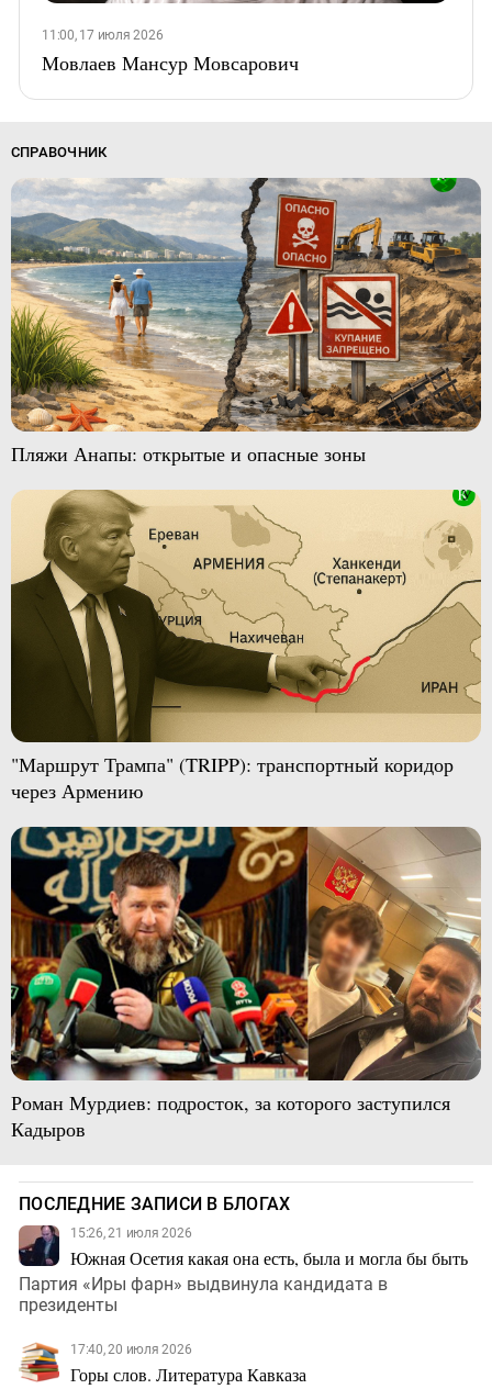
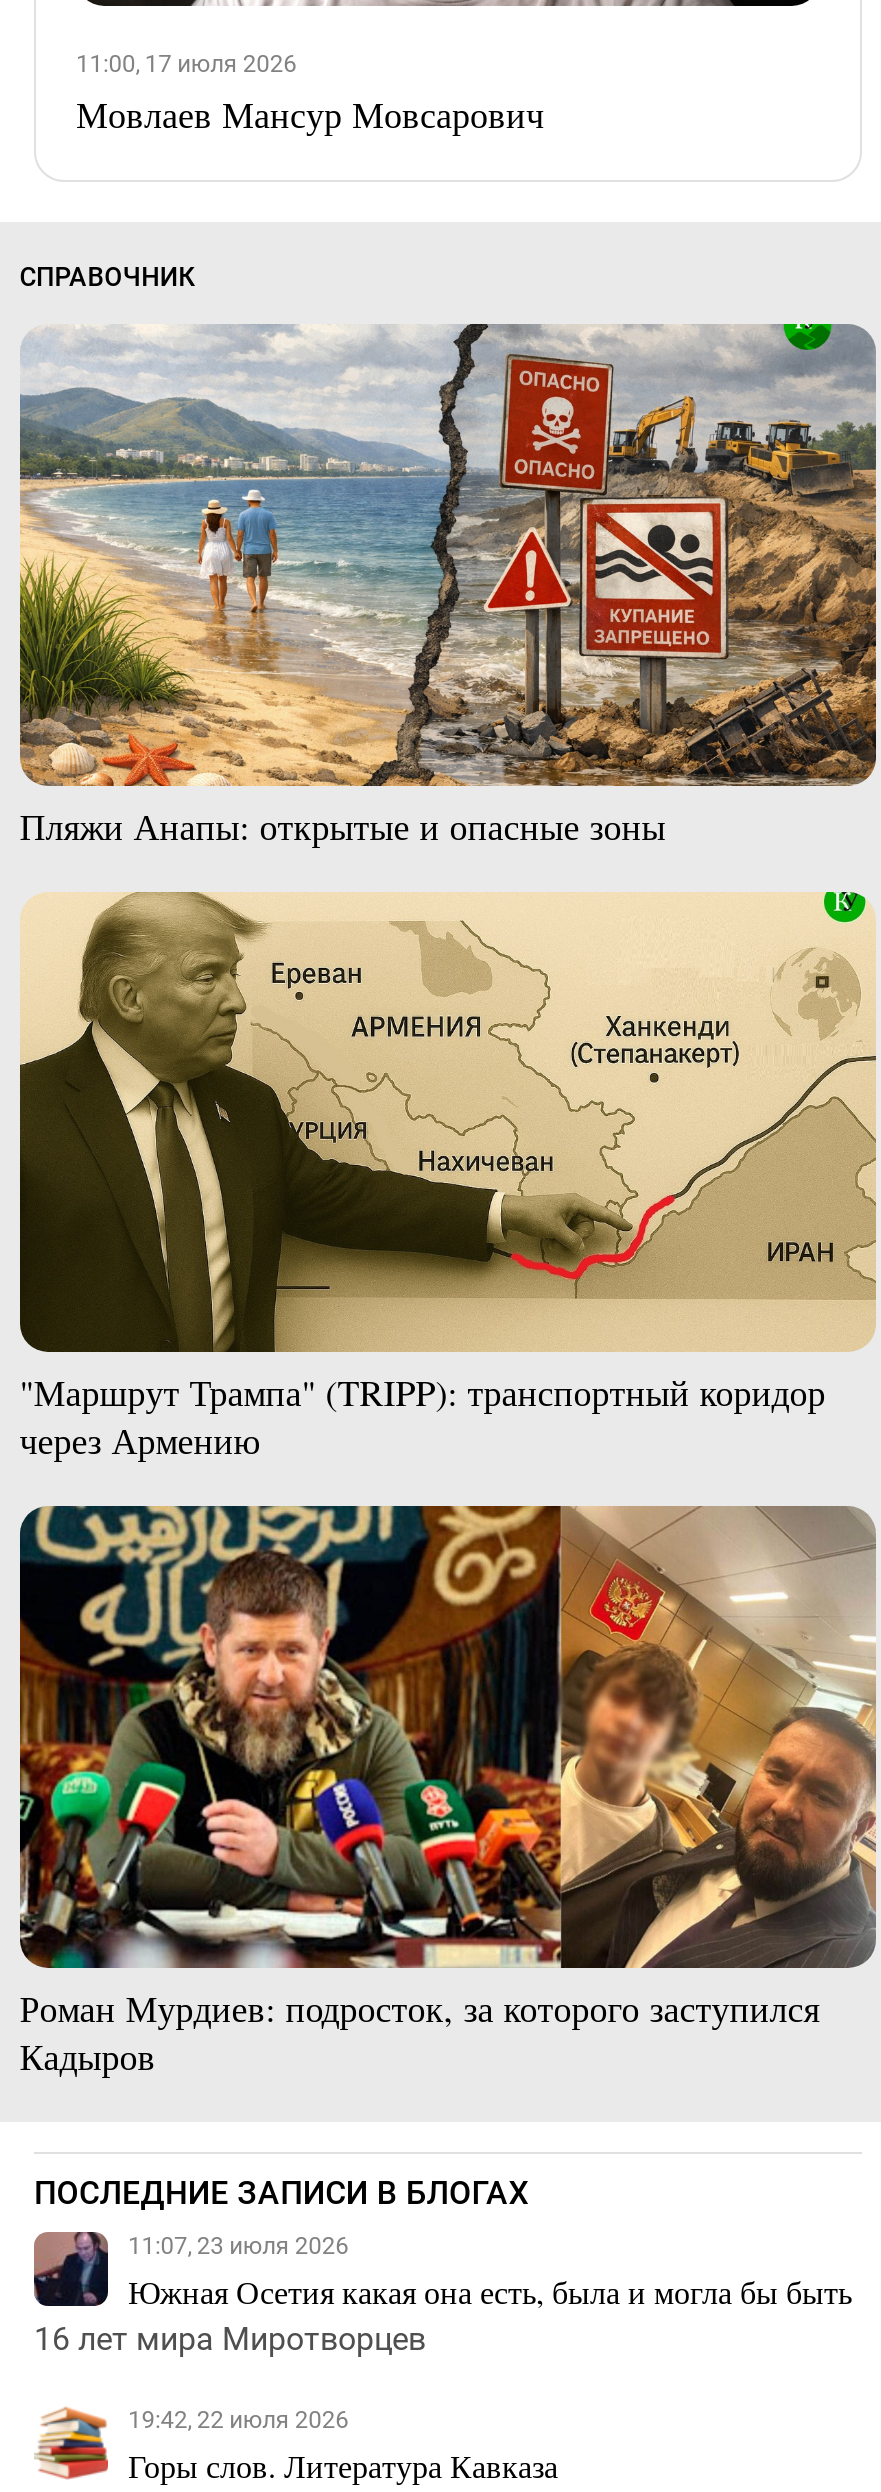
[70,1225,192,1241] 15:26, 21 июля 2026 -> [128,2232,349,2260] 11:07, 23 июля 2026
[19,1273,388,1315] Партия «Иры фарн» выдвинула кандидата в | президенты -> [34,2320,426,2358] 16 лет мира Миротворцев
[70,1342,192,1357] 17:40, 20 июля 2026 -> [128,2406,349,2434] 19:42, 22 июля 2026

